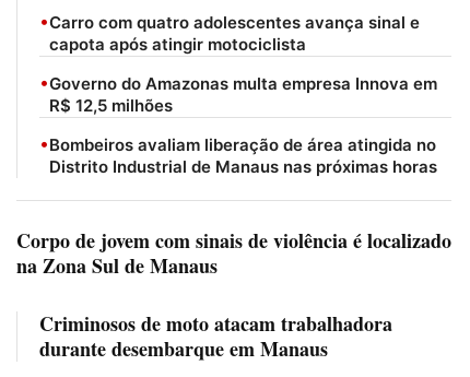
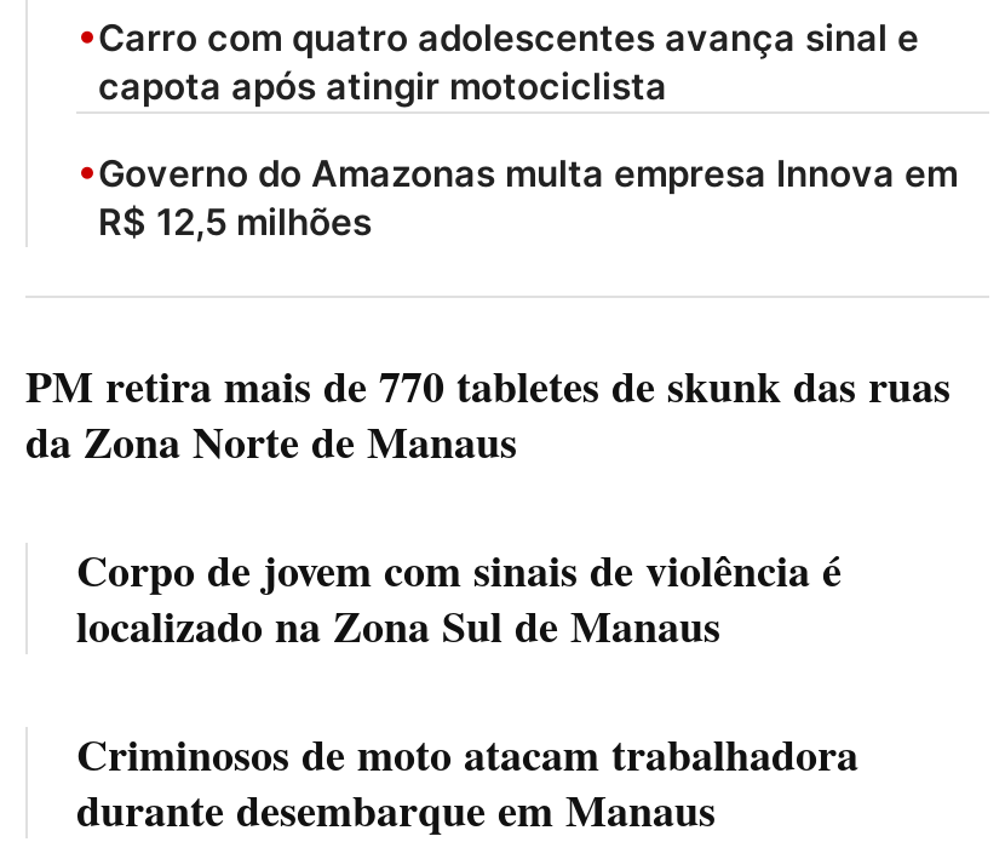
[39,133,437,178] •Bombeiros avaliam liberação de área atingida no | Distrito Industrial de Manaus nas próximas horas -> [25,355,951,474] PM retira mais de 770 tabletes de skunk das ruas | da Zona Norte de Manaus

